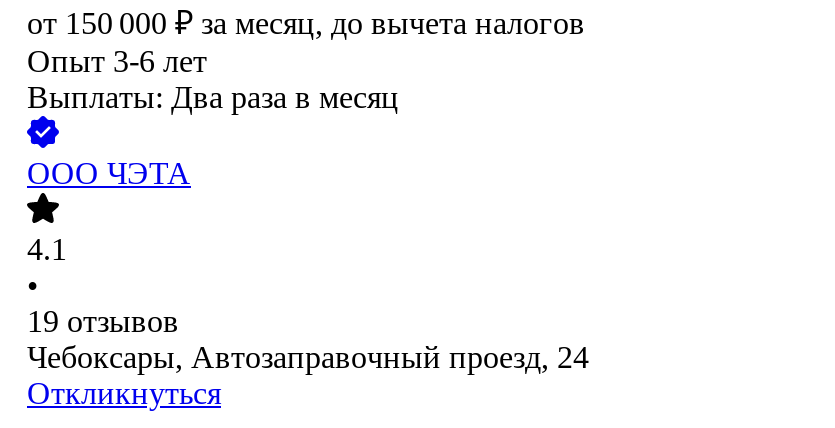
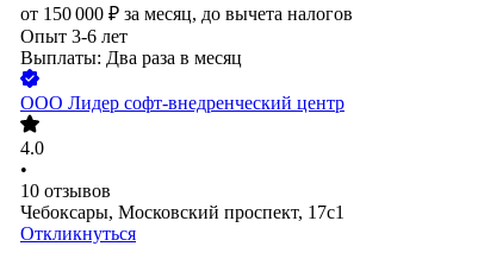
[27,157,191,191] ООО ЧЭТА -> [20,93,344,113] ООО Лидер софт-внедренческий центр
[27,233,67,267] 4.1 -> [20,138,44,158] 4.0
[27,305,179,339] 19 отзывов -> [20,181,111,201] 10 отзывов
[27,341,589,375] Чебоксары, Автозаправочный проезд, 24 -> [20,202,344,223] Чебоксары, Московский проспект, 17с1

